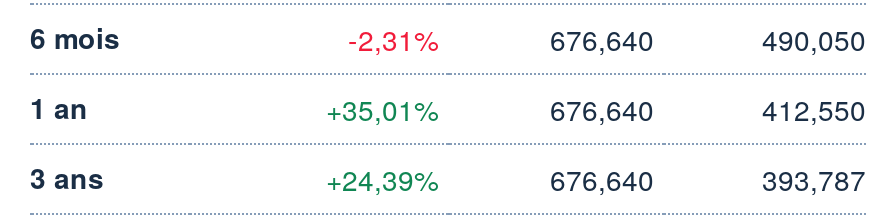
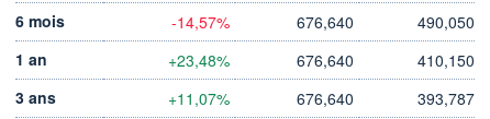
[348,19,438,59] -2,31% -> [171,11,230,33] -14,57%
[326,89,438,129] +35,01% -> [168,49,230,71] +23,48%
[762,89,866,129] 412,550 -> [417,49,475,71] 410,150
[326,159,438,199] +24,39% -> [168,87,230,109] +11,07%

